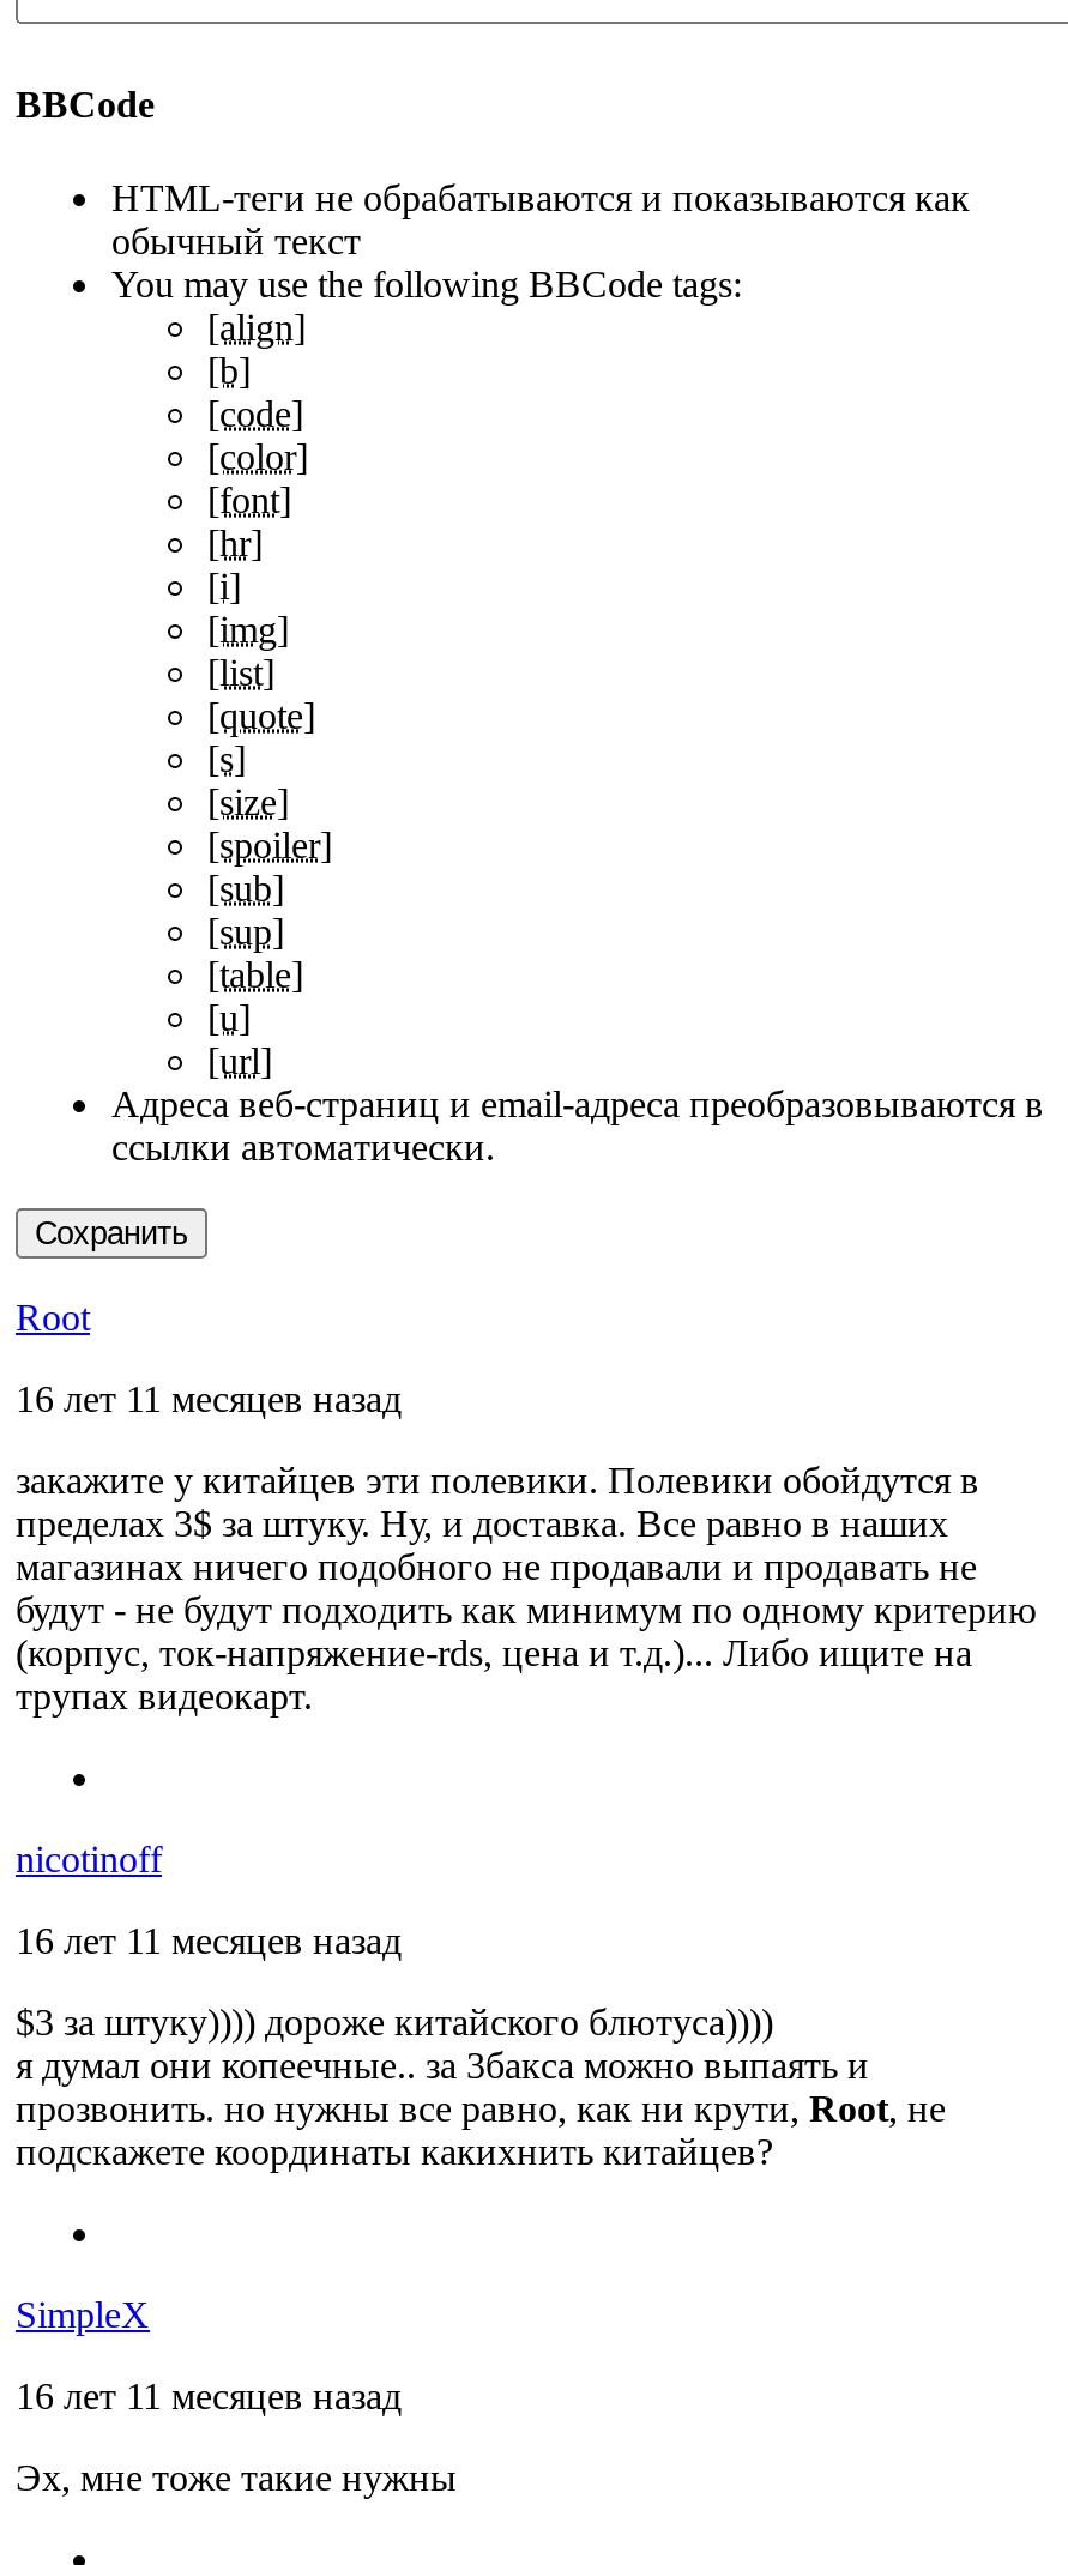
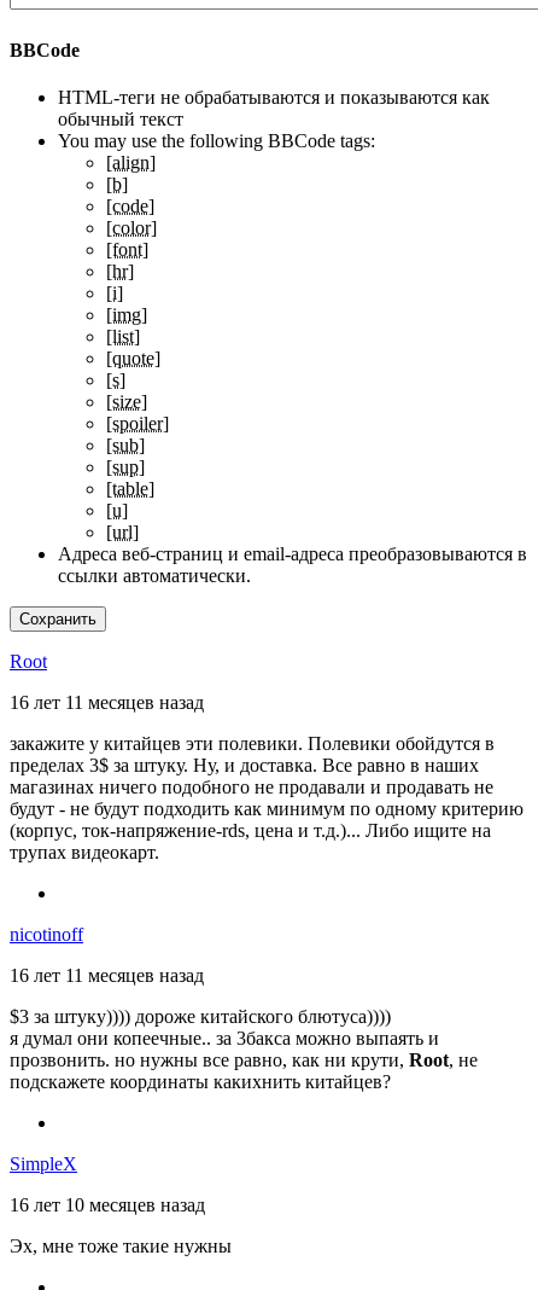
[16,2376,402,2417] 16 лет 11 месяцев назад -> [10,1195,205,1215] 16 лет 10 месяцев назад

